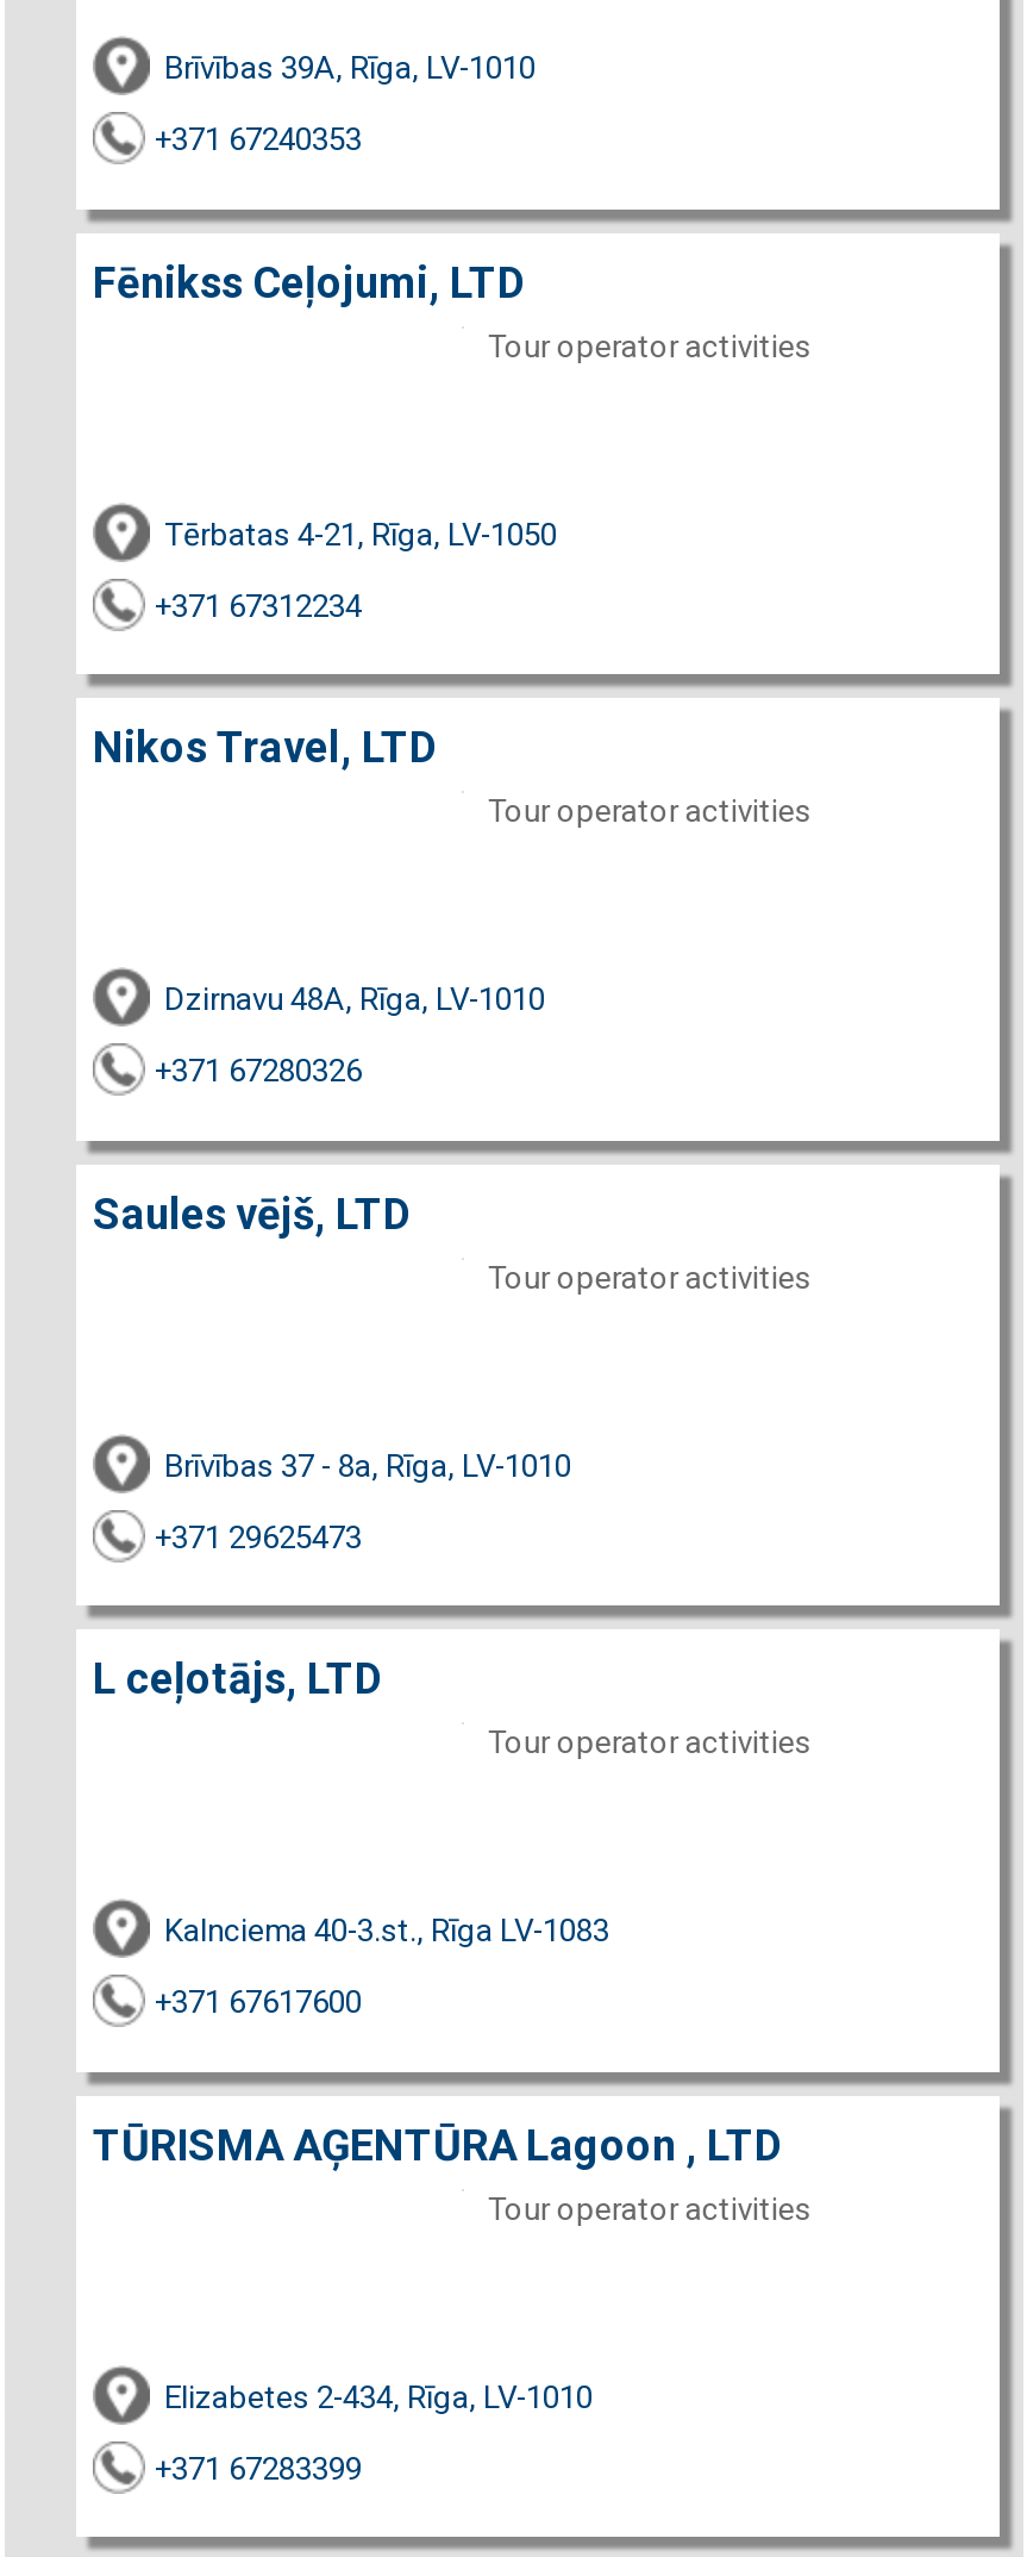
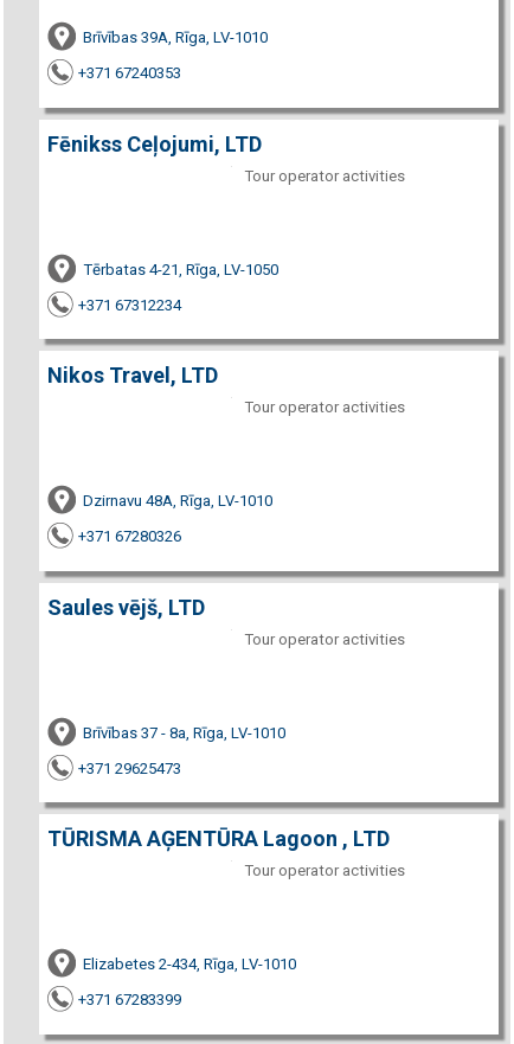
[93,1653,811,1760] L ceļotājs, LTD | Tour operator activities -> none
[155,1913,609,2020] Kalnciema 40-3.st., Rīga LV-1083 | +371 67617600 -> none

